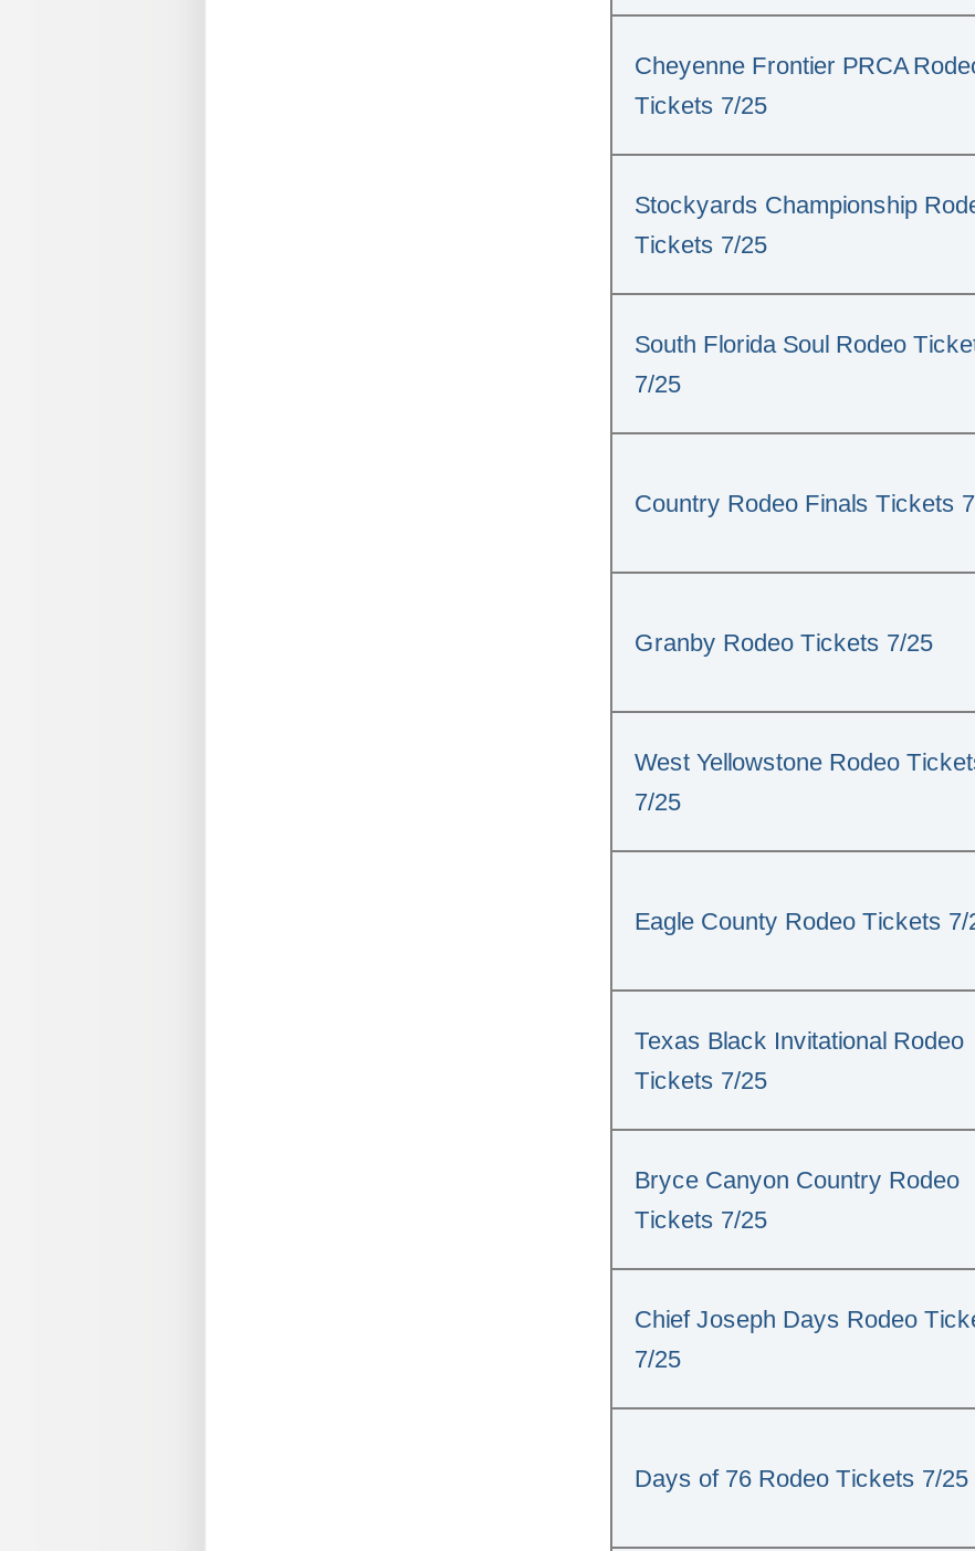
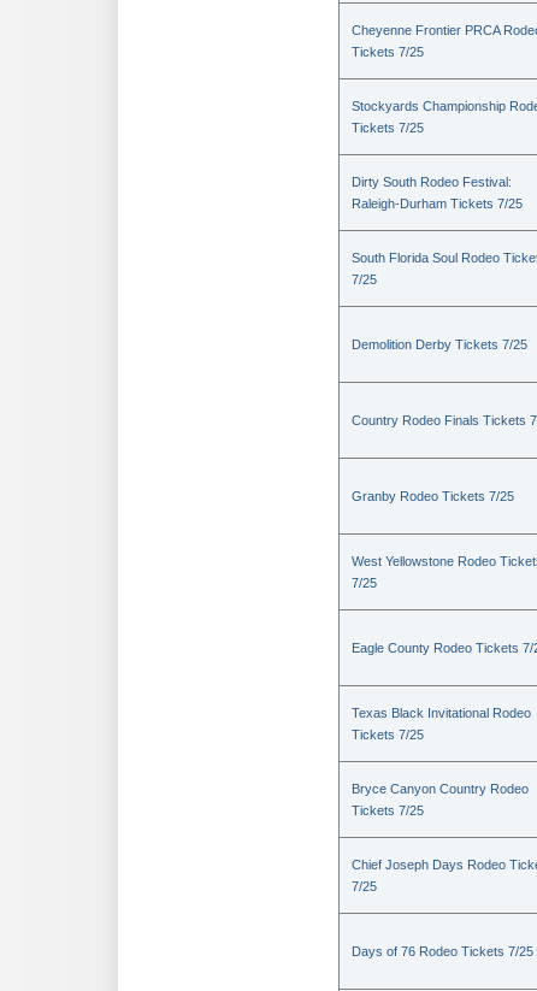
none -> [352,175,523,211] Dirty South Rodeo Festival: | Raleigh-Durham Tickets 7/25
none -> [352,337,527,352] Demolition Derby Tickets 7/25

